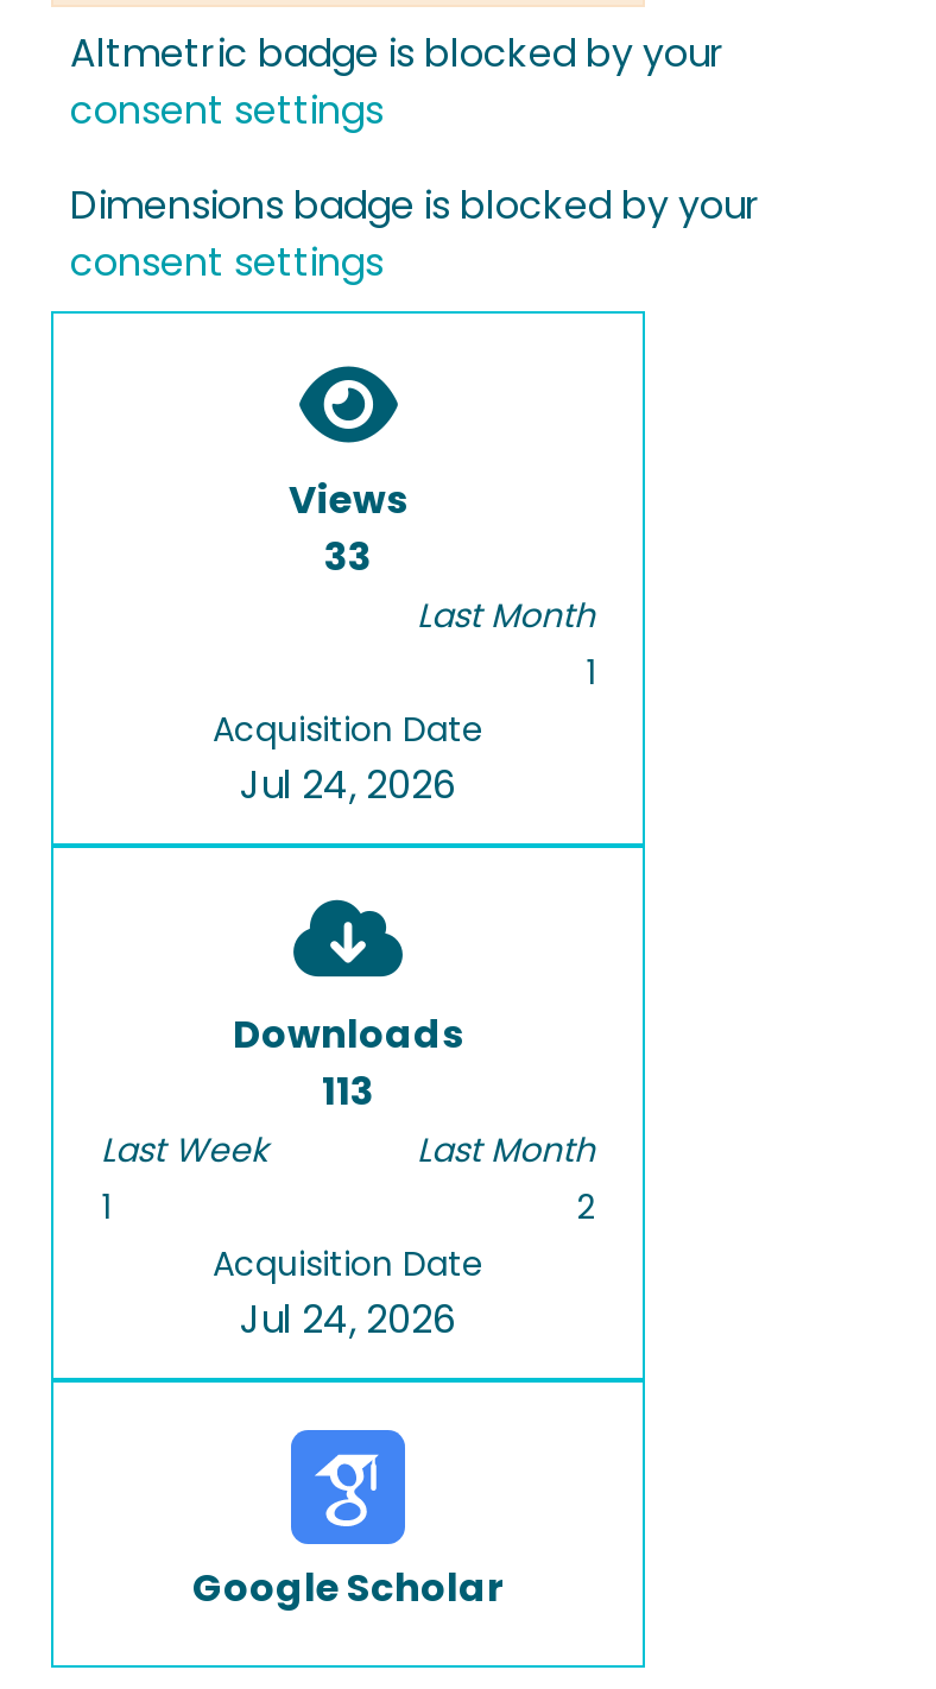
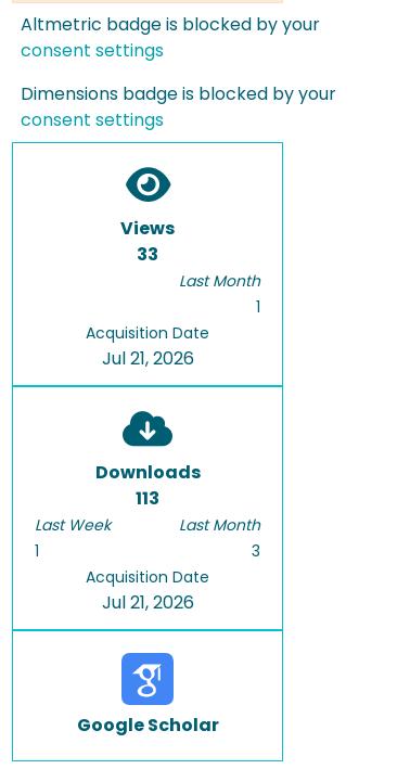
[240,758,456,812] Jul 24, 2026 -> [101,346,194,371] Jul 21, 2026
[576,1183,595,1231] 2 -> [252,540,260,562] 3
[240,1292,456,1347] Jul 24, 2026 -> [101,590,194,615] Jul 21, 2026

